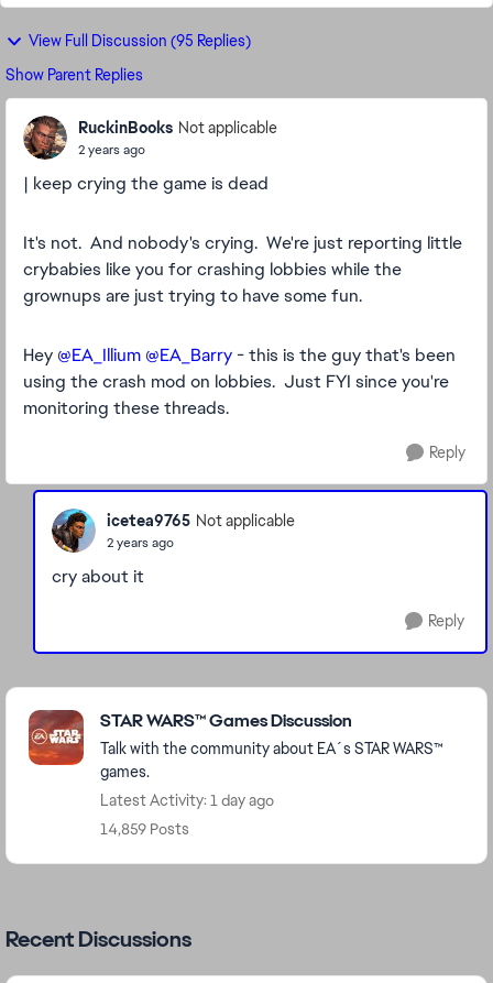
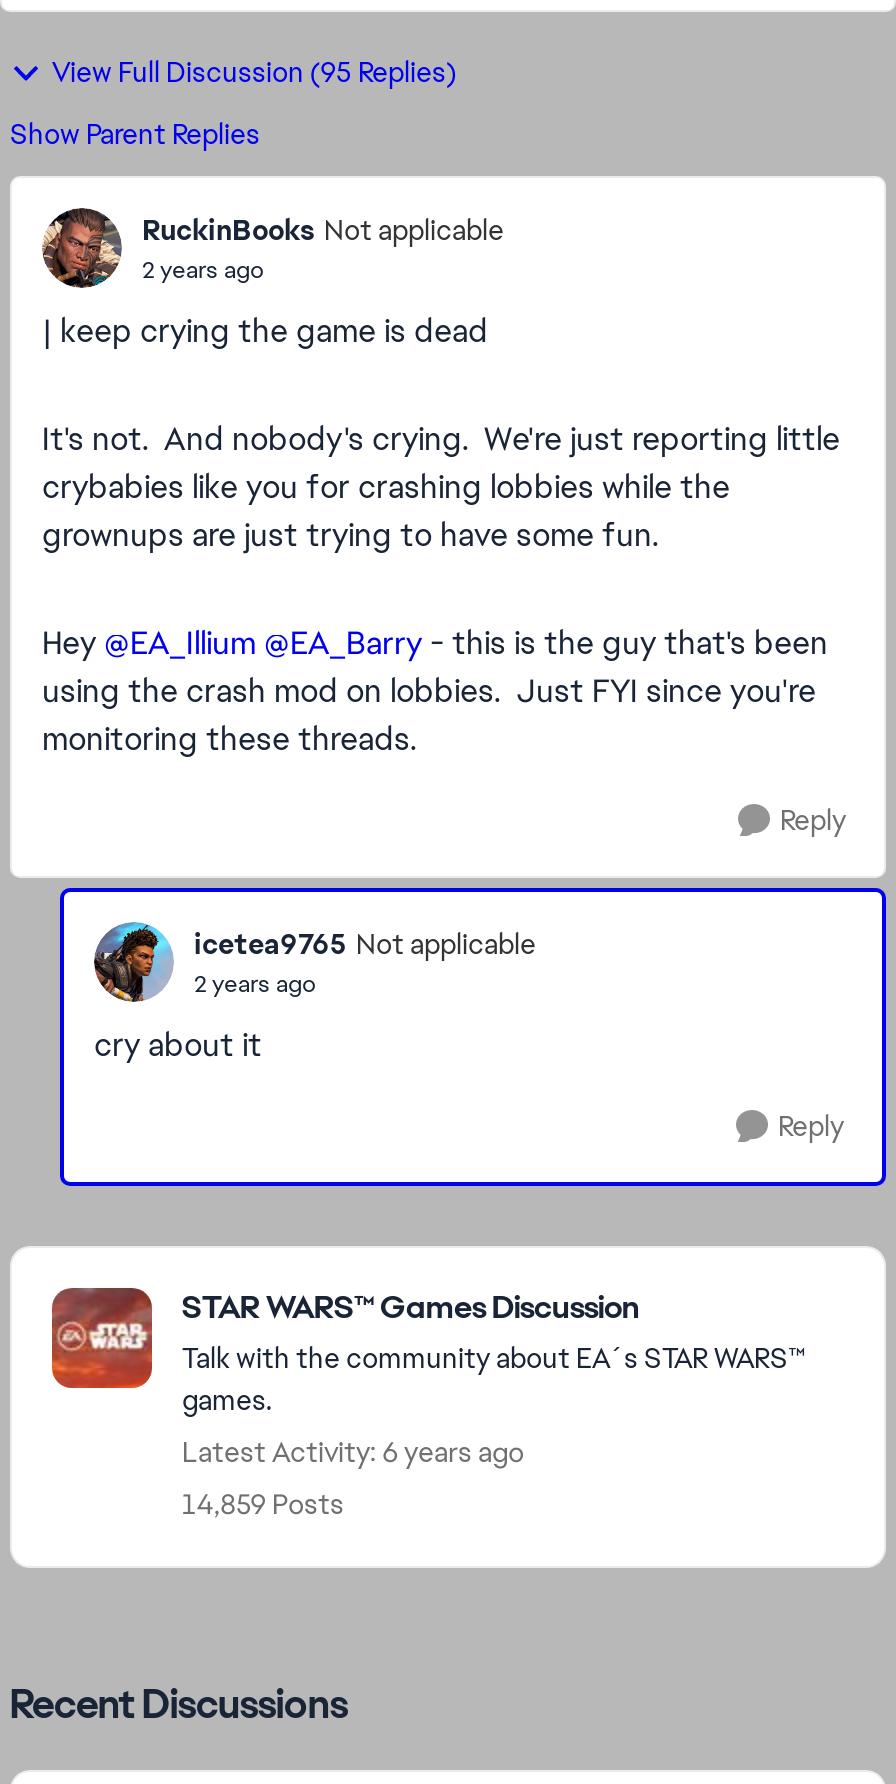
[100,790,274,810] Latest Activity: 1 day ago -> [182,1434,524,1470] Latest Activity: 6 years ago

